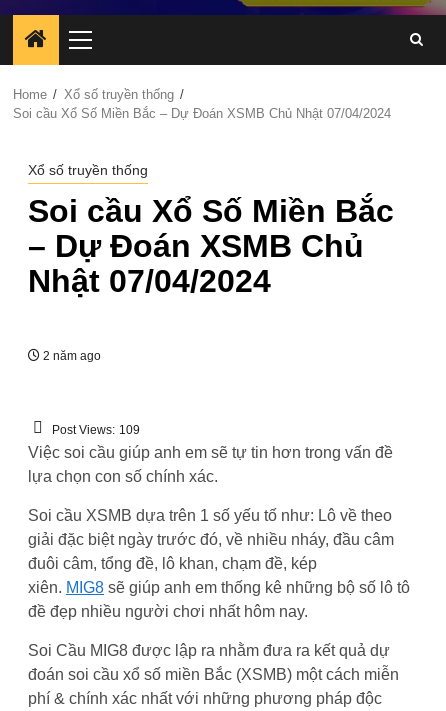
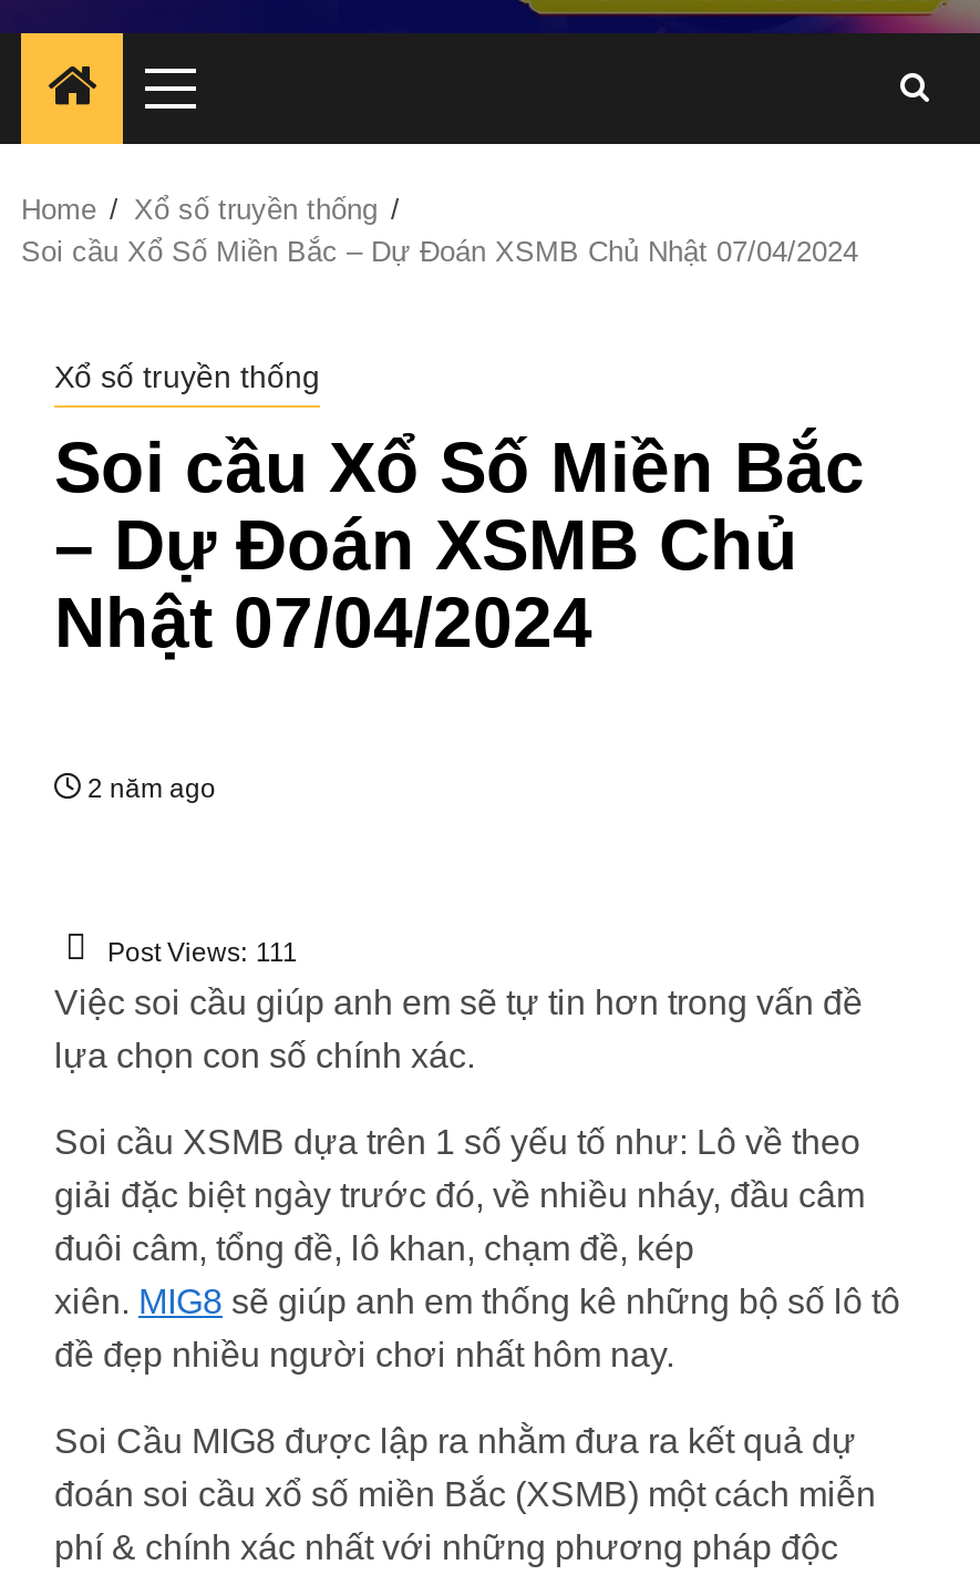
[52,423,140,437] Post Views: 109 -> [107,937,298,968] Post Views: 111

